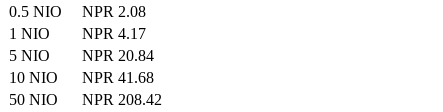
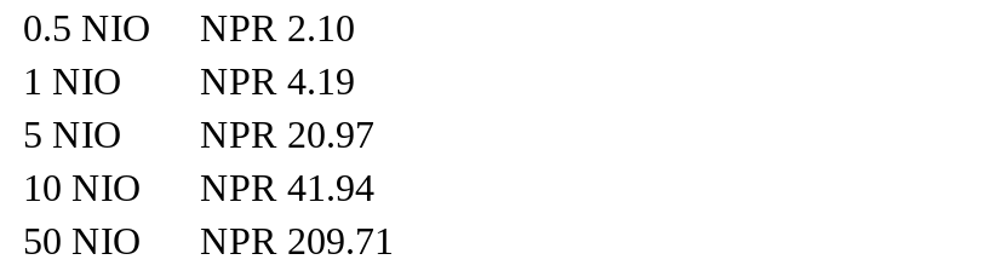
[9,3,146,20] 0.5 NIO NPR 2.08 -> [23,7,355,48] 0.5 NIO NPR 2.10
[9,25,146,42] 1 NIO NPR 4.17 -> [23,60,355,101] 1 NIO NPR 4.19
[9,47,154,64] 5 NIO NPR 20.84 -> [23,113,374,154] 5 NIO NPR 20.97
[9,69,154,86] 10 NIO NPR 41.68 -> [23,166,374,207] 10 NIO NPR 41.94
[9,91,162,108] 50 NIO NPR 208.42 -> [23,219,394,261] 50 NIO NPR 209.71

